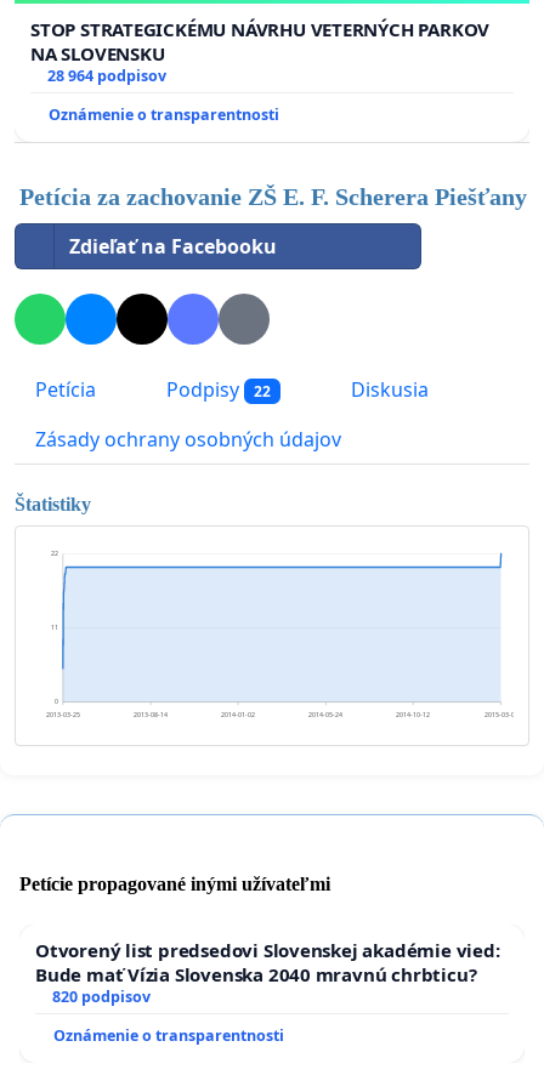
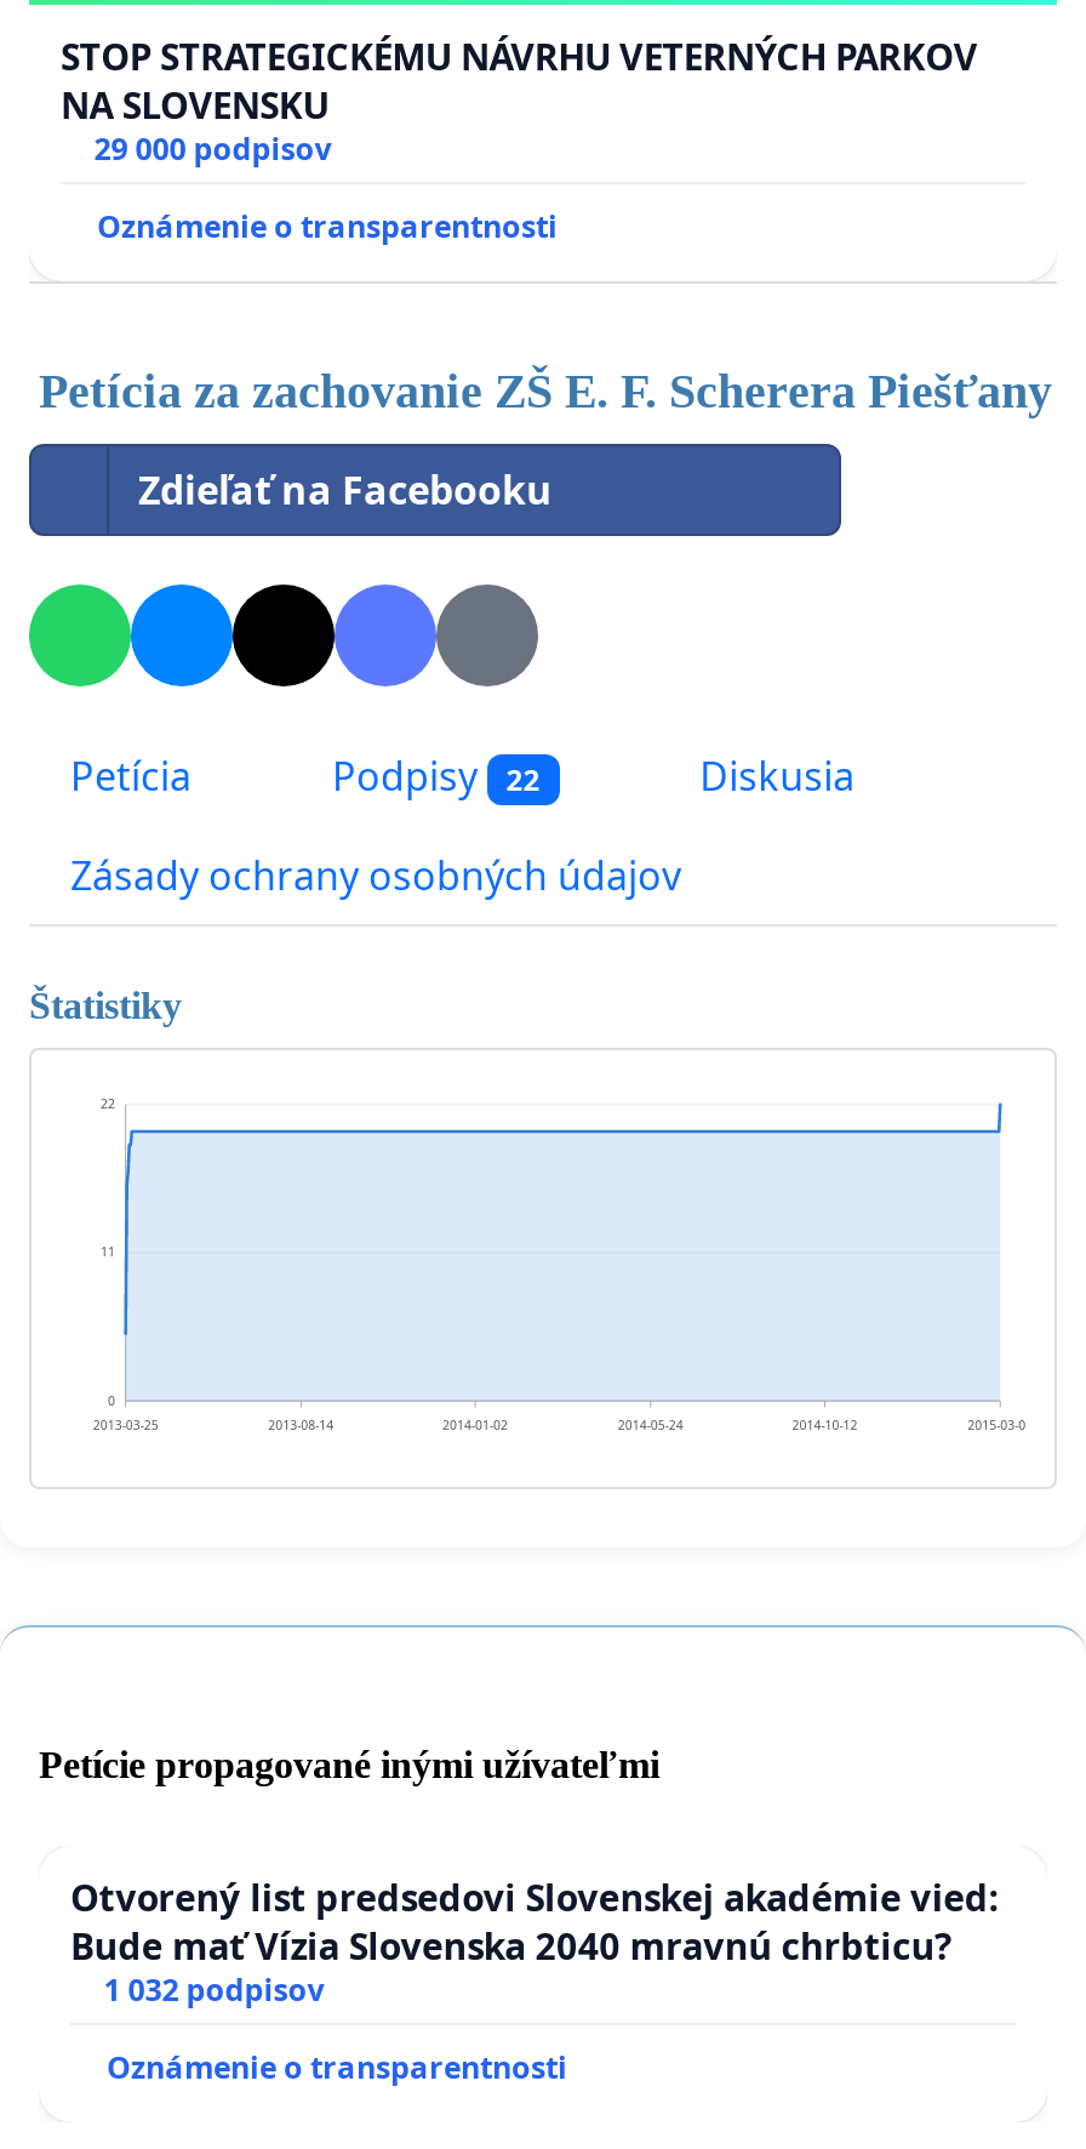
[47,66,166,87] 28 964 podpisov -> [94,129,332,171] 29 000 podpisov
[52,987,150,1007] 820 podpisov -> [104,1970,324,2011] 1 032 podpisov

